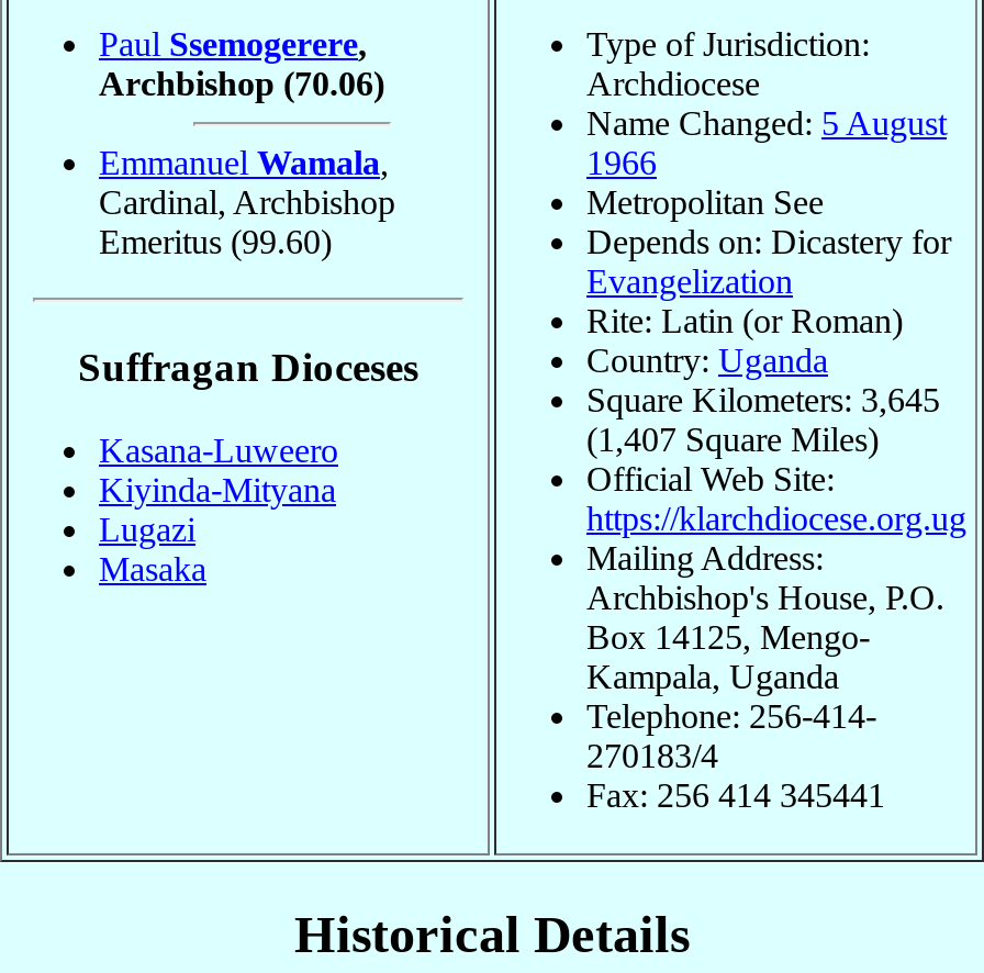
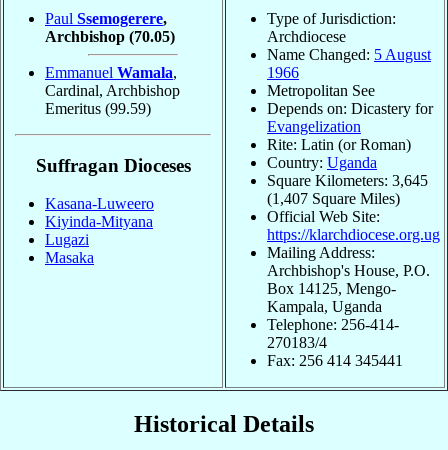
[99,65,384,102] Archbishop(70.06) -> [45,28,175,45] Archbishop(70.05)
[99,223,332,260] Emeritus (99.60) -> [45,100,151,117] Emeritus (99.59)

